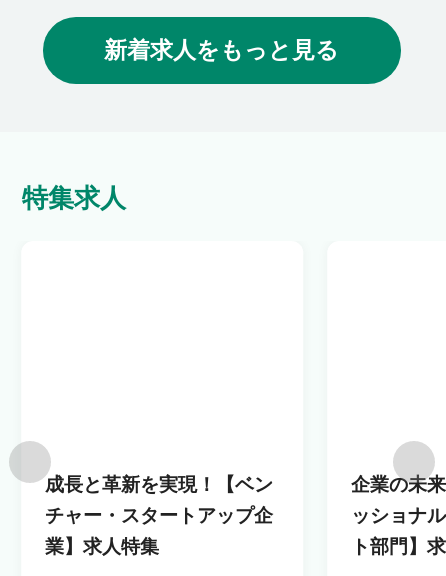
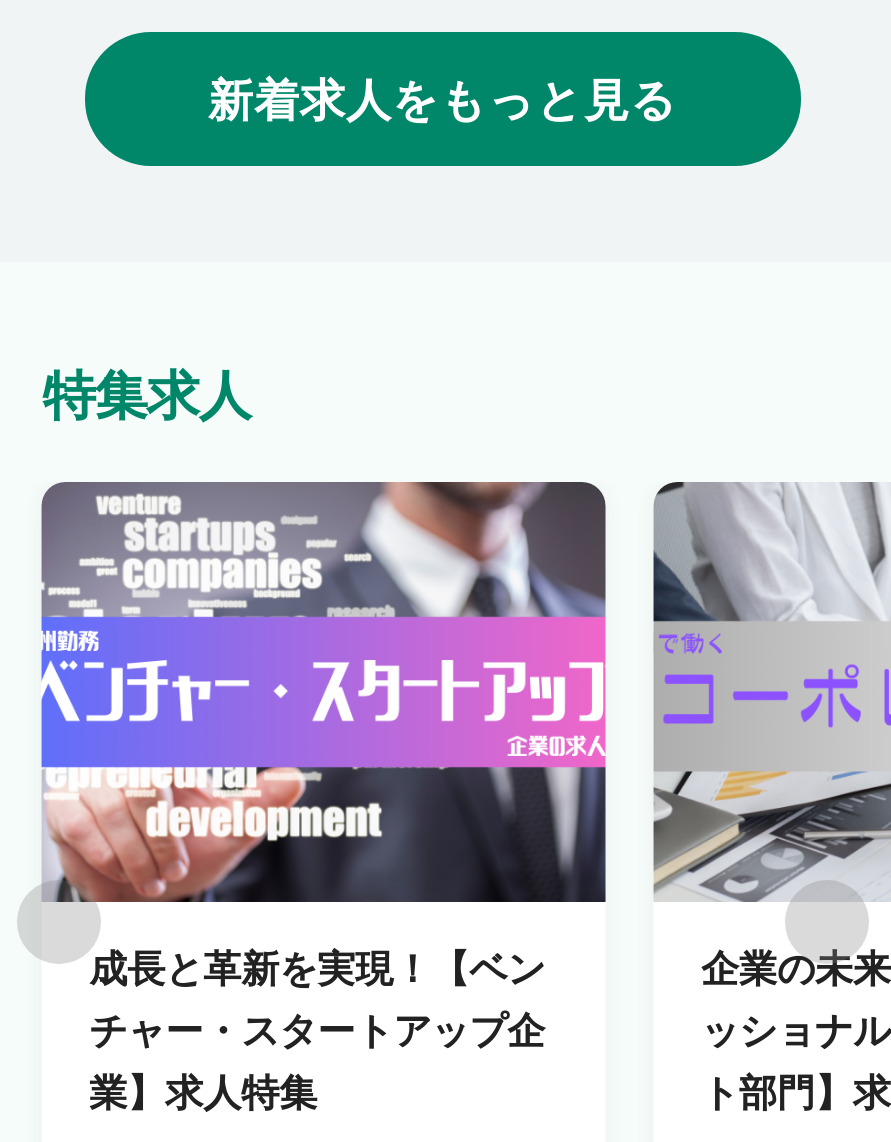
none -> [39,479,607,905] [image]
none -> [651,479,885,903] [image]

